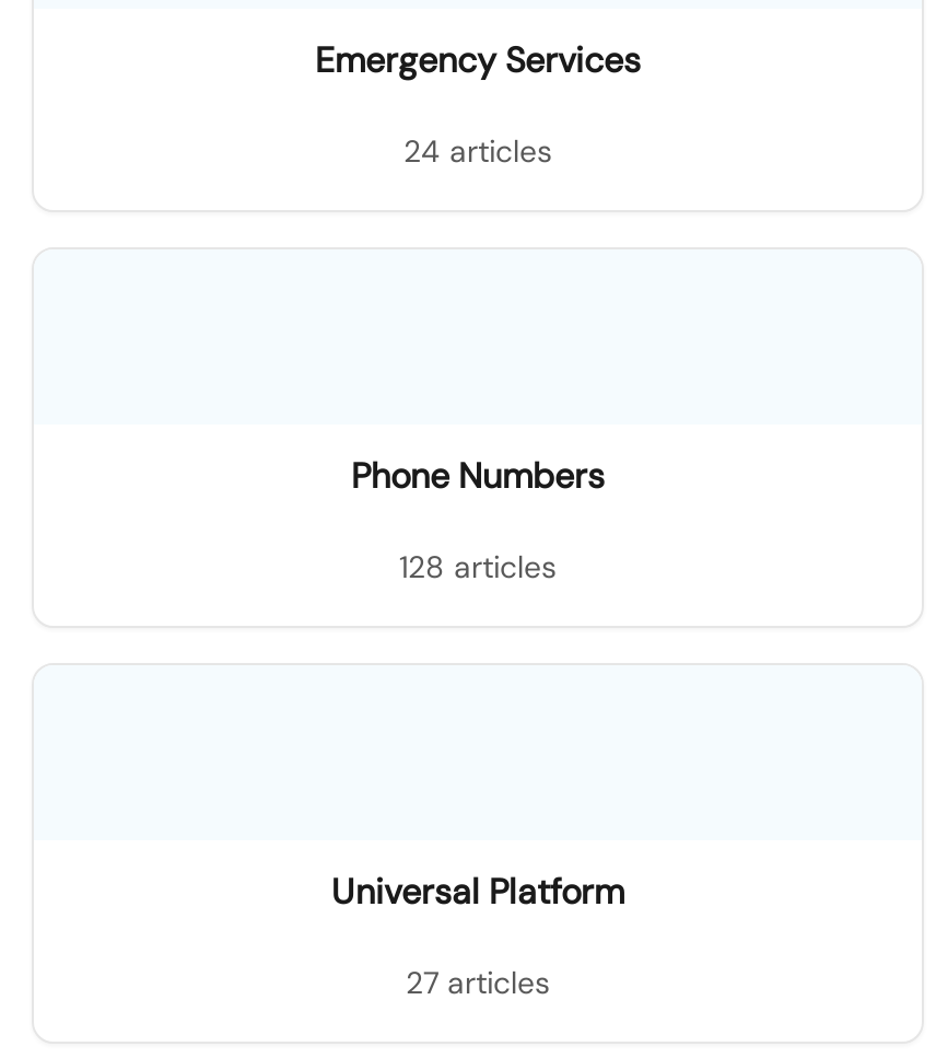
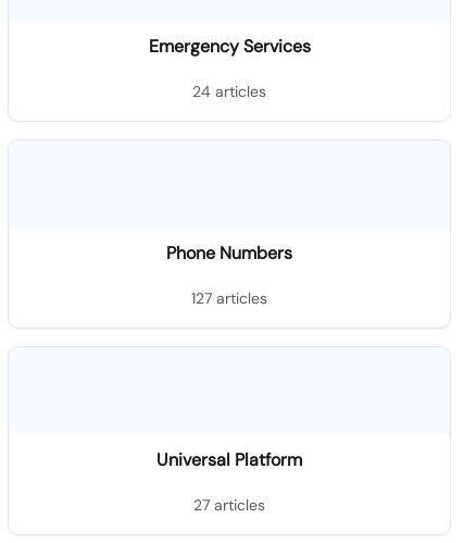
[399,547,557,586] 128 articles -> [191,288,267,308] 127 articles

